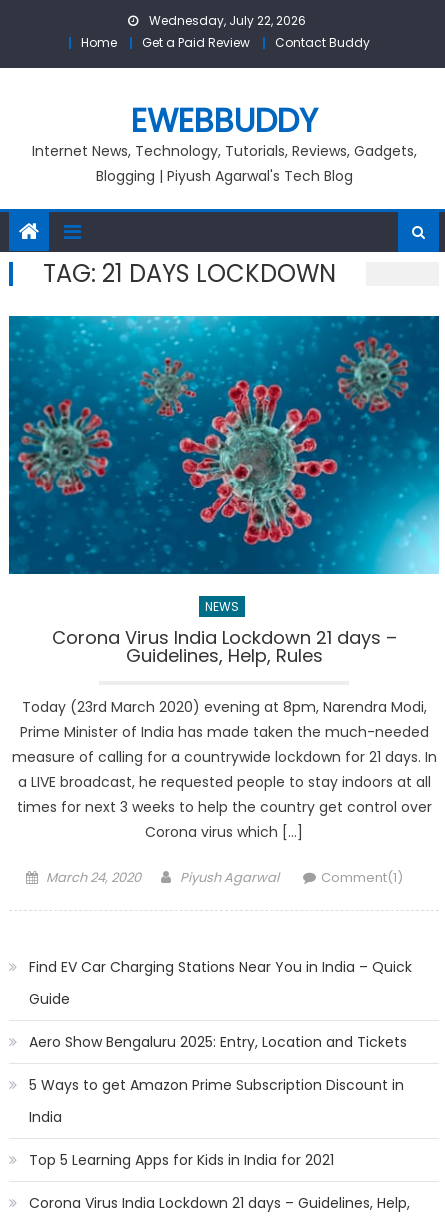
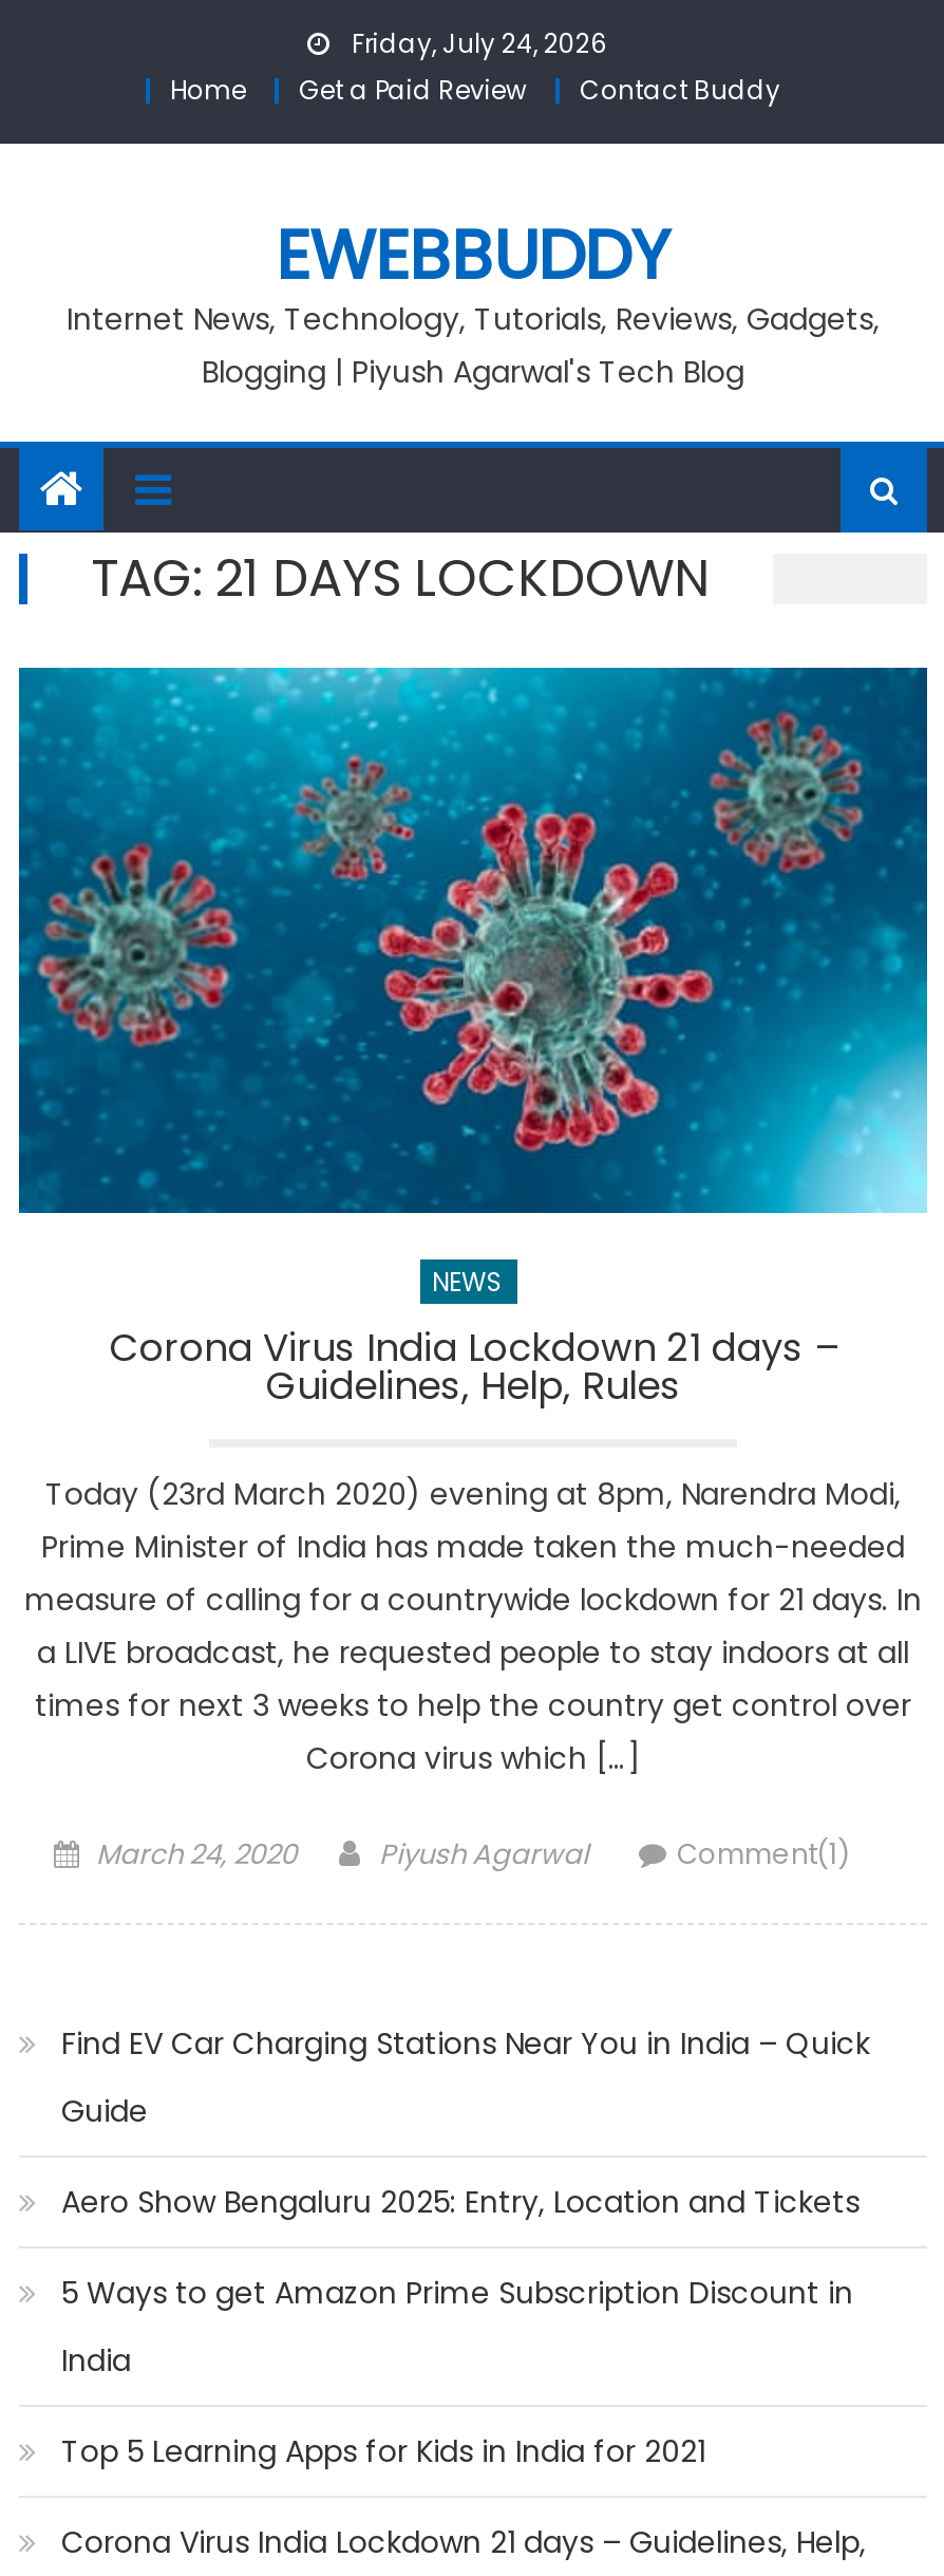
[145,12,305,29] Wednesday, July 22, 2026 -> [345,25,607,61] Friday, July 24, 2026

